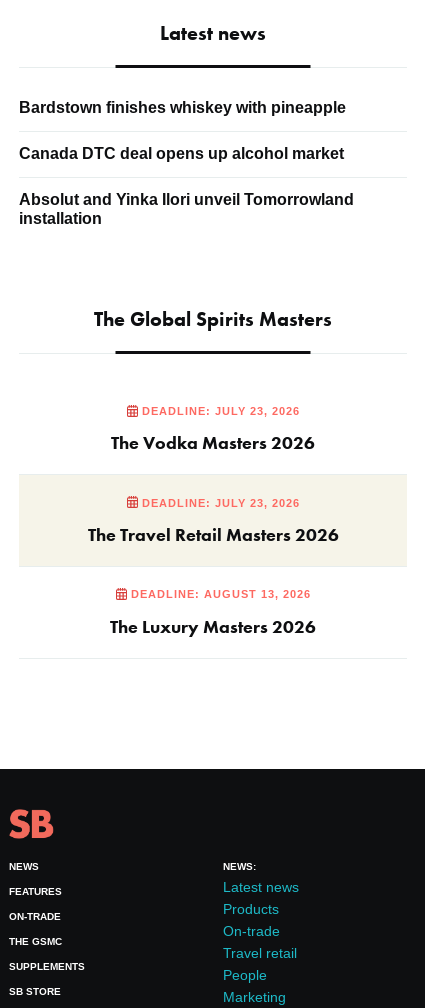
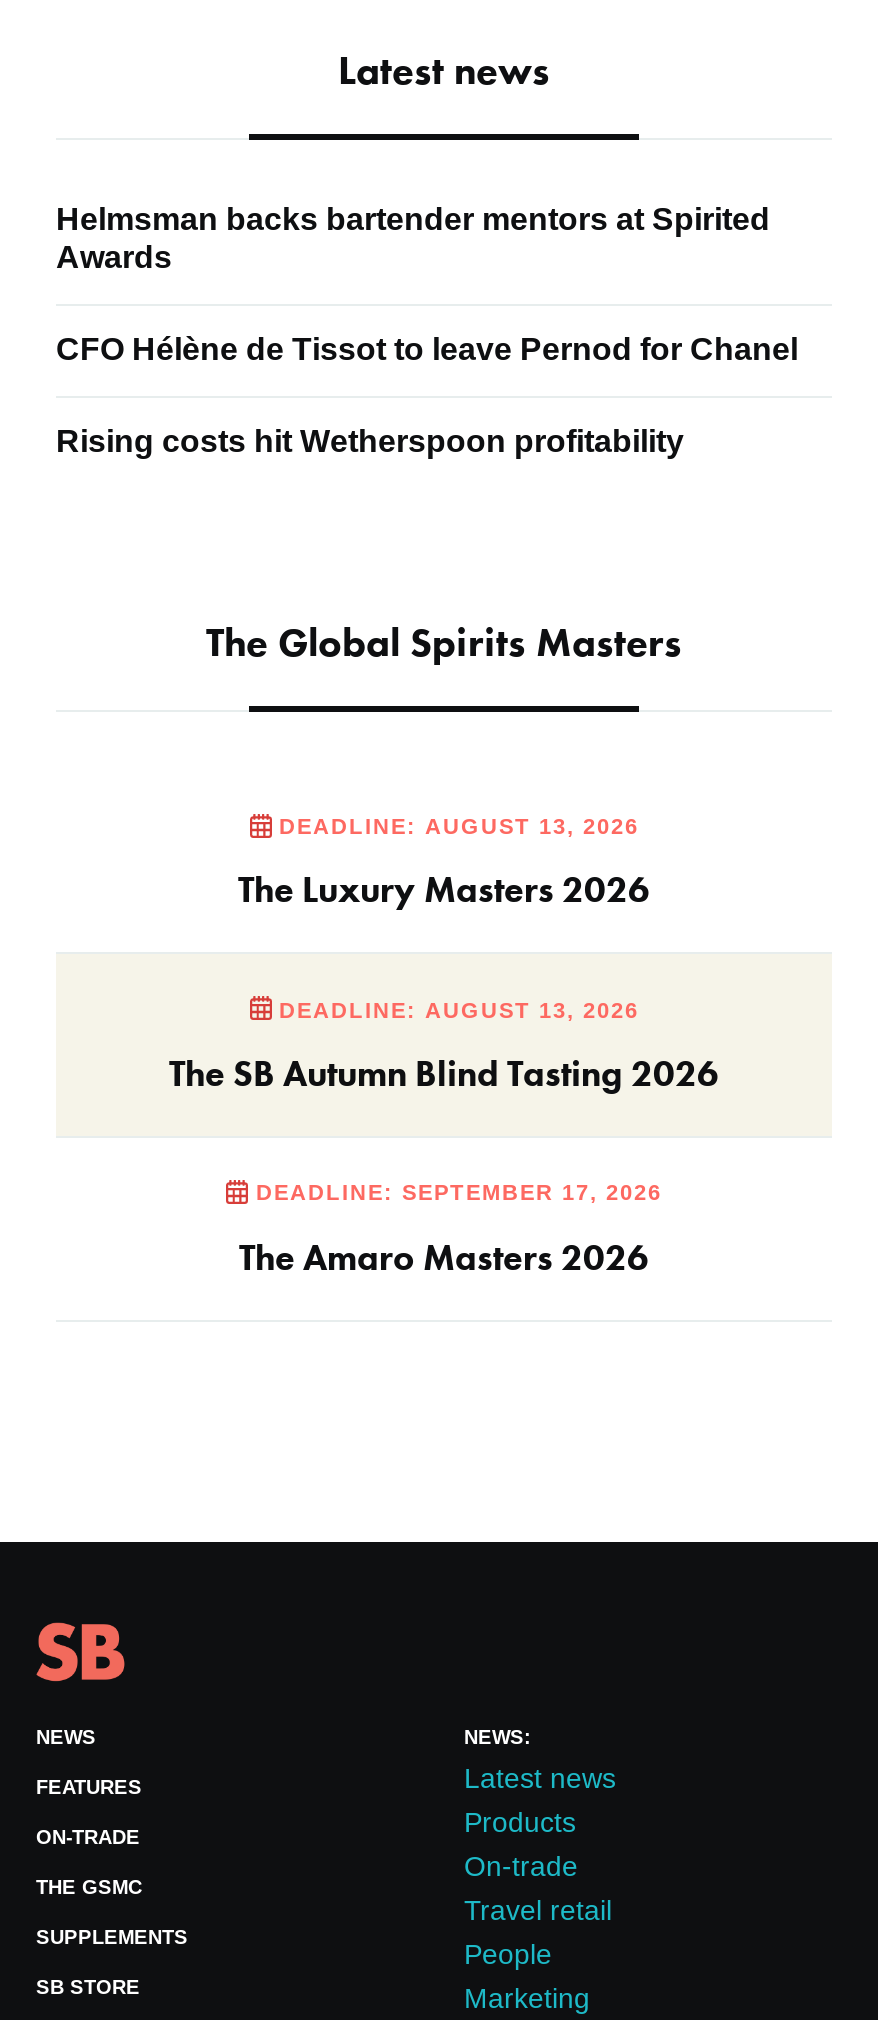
[19,99,346,116] Bardstown finishes whiskey with pineapple -> [56,201,770,273] Helmsman backs bartender mentors at Spirited | Awards
[19,145,344,162] Canada DTC deal opens up alcohol market -> [56,331,798,365] CFO Hélène de Tissot to leave Pernod for Chanel
[19,191,354,227] Absolut and Yinka Ilori unveil Tomorrowland | installation -> [56,423,684,457] Rising costs hit Wetherspoon profitability
[87,405,338,546] DEADLINE: JULY 23, 2026 | The Vodka Masters 2026 | DEADLINE: JULY 23, 2026 | The Travel Retail Masters 2026 -> none
moved [110,588,316,637] -> [238,814,650,912]: DEADLINE: AUGUST 13, 2026 | The Luxury Masters 2026
none -> [169,998,719,1279] DEADLINE: AUGUST 13, 2026 | The SB Autumn Blind Tasting 2026 | DEADLINE: SEPTEMBER 17, 2026 | The Amaro Masters 2026

